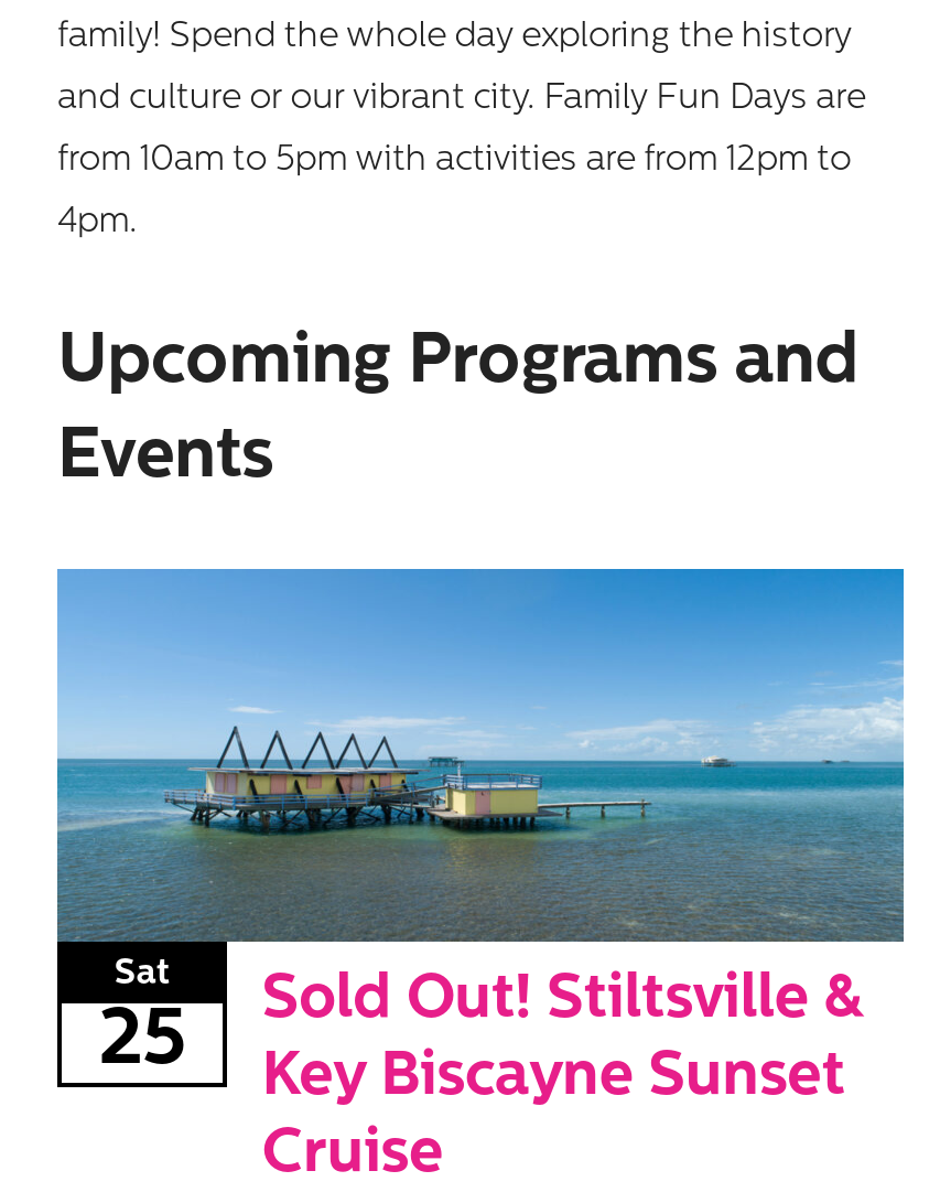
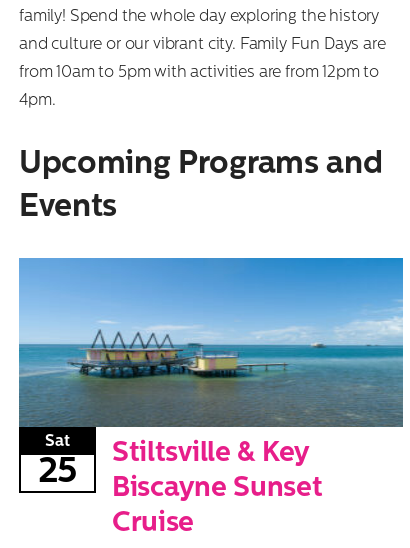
[262,971,863,1110] Sold Out! Stiltsville & | Key Biscayne Sunset -> [112,440,323,503] Stiltsville & Key | Biscayne Sunset

